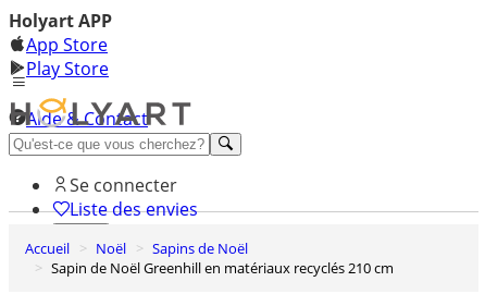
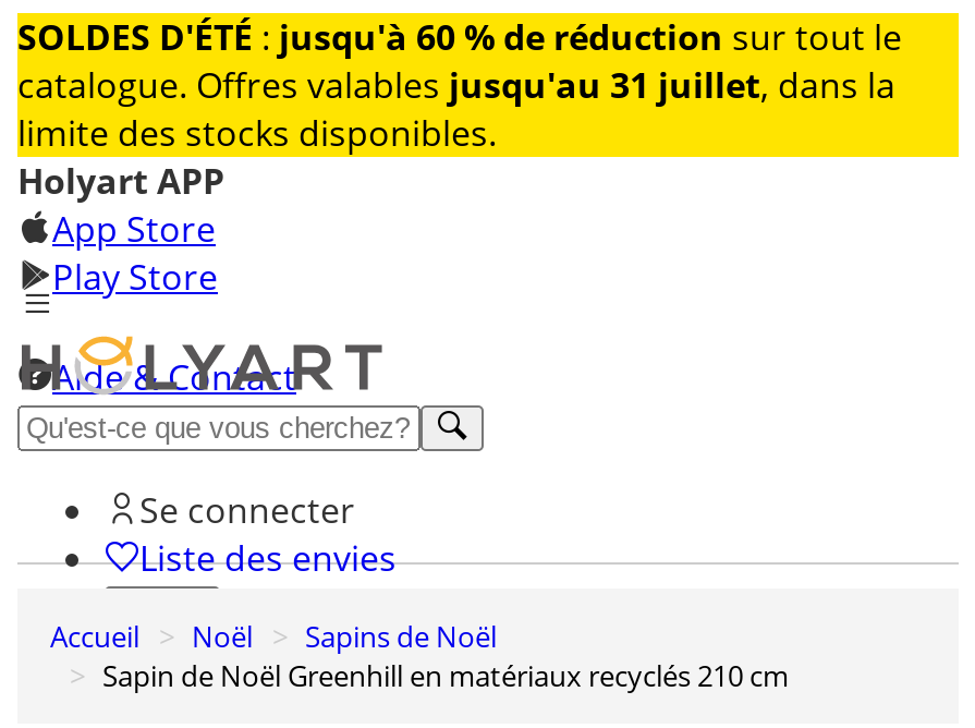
none -> [17,11,961,159] [image] | SOLDES D'ÉTÉ: jusqu'à 60 % de réduction sur tout le | catalogue. Offres valables jusqu'au 31 juillet, dans la | limite des stocks disponibles.

